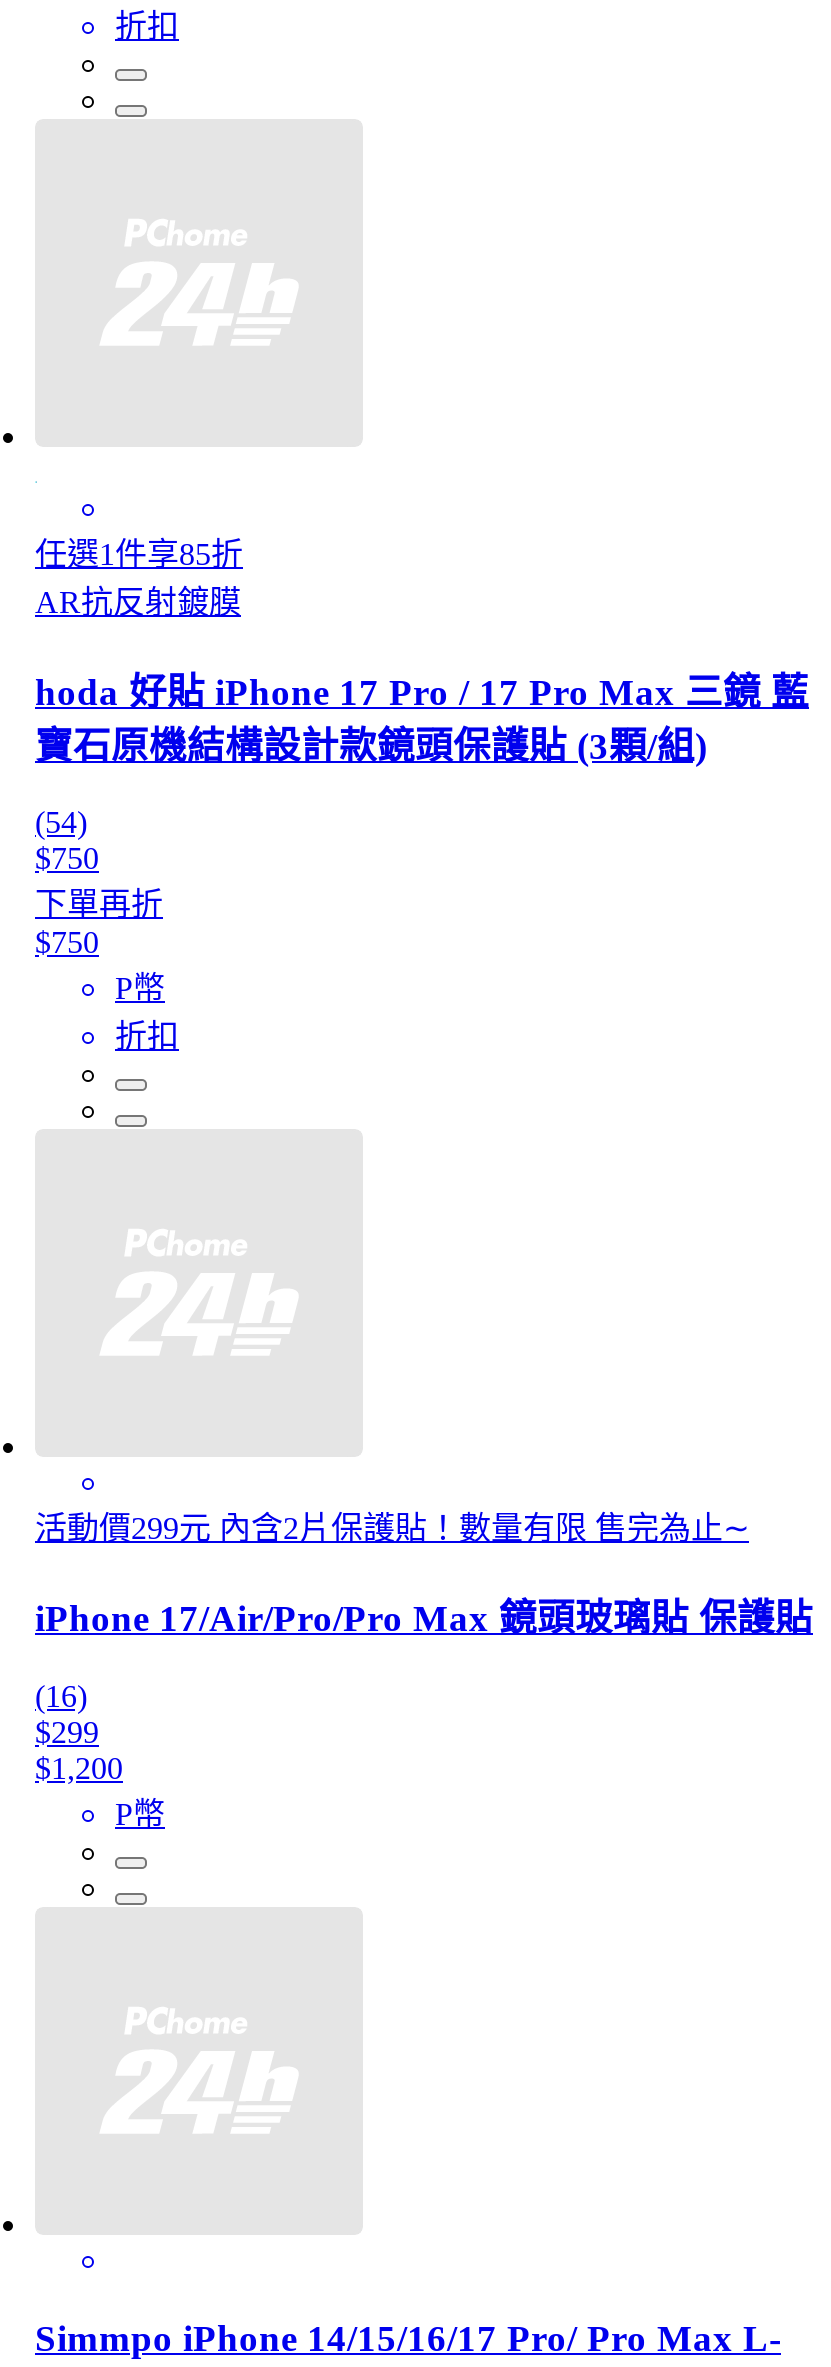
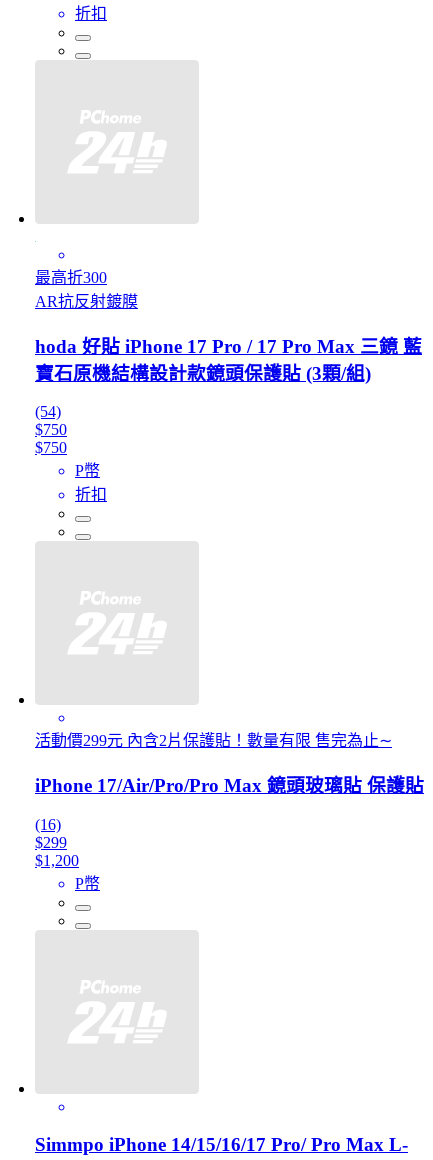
[35,537,243,571] 任選1件享85折 -> [35,269,107,286] 最高折300
[35,888,163,922] 下單再折 -> none

